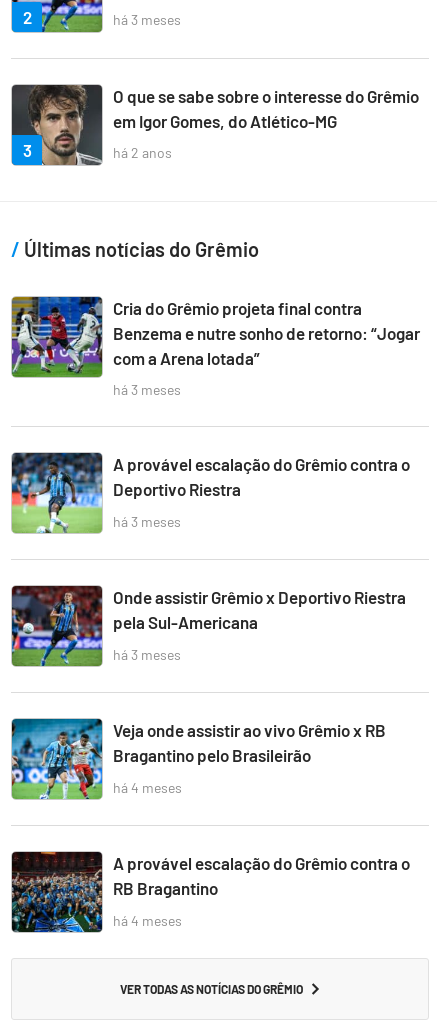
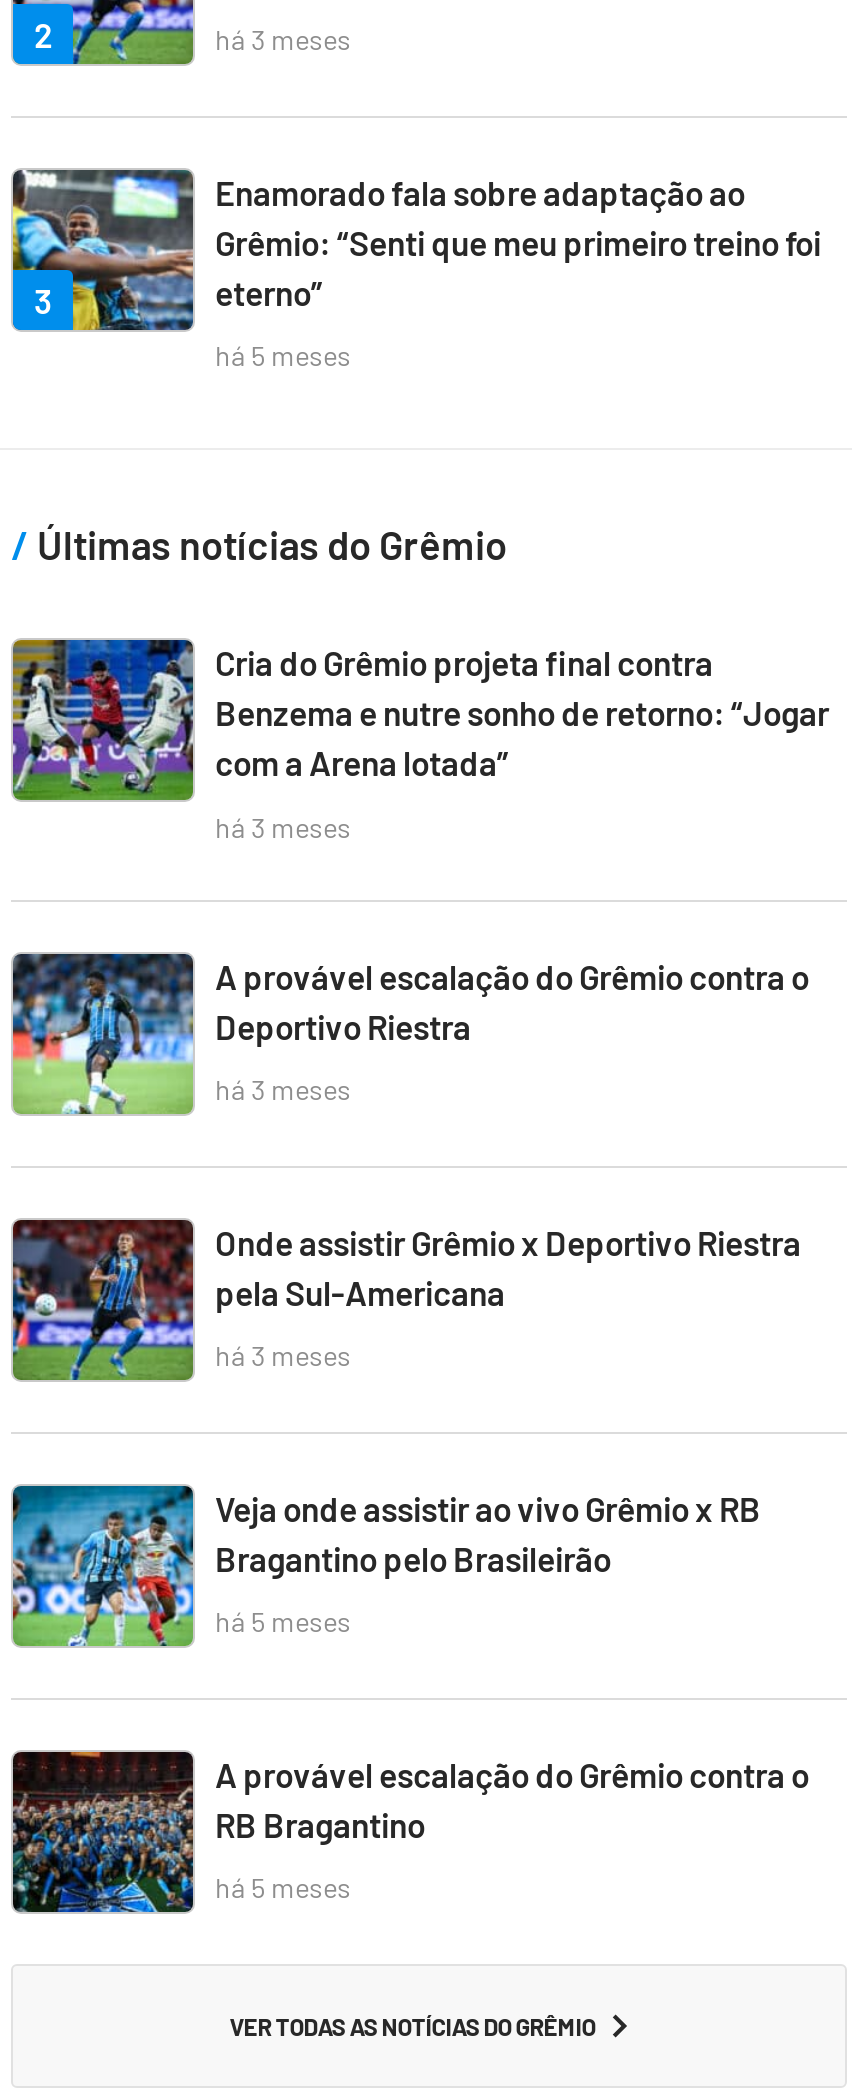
[11,84,419,166] [image] | O que se sabe sobre o interesse do Grêmio | em Igor Gomes, do Atlético-MG -> [11,168,821,332] [image] | Enamorado fala sobre adaptação ao | Grêmio: “Senti que meu primeiro treino foi | eterno”
[113,144,172,161] há 2 anos -> [215,339,351,373] há 5 meses
[113,779,182,796] há 4 meses -> [215,1605,351,1639] há 5 meses
[113,912,182,929] há 4 meses -> [215,1871,351,1905] há 5 meses

